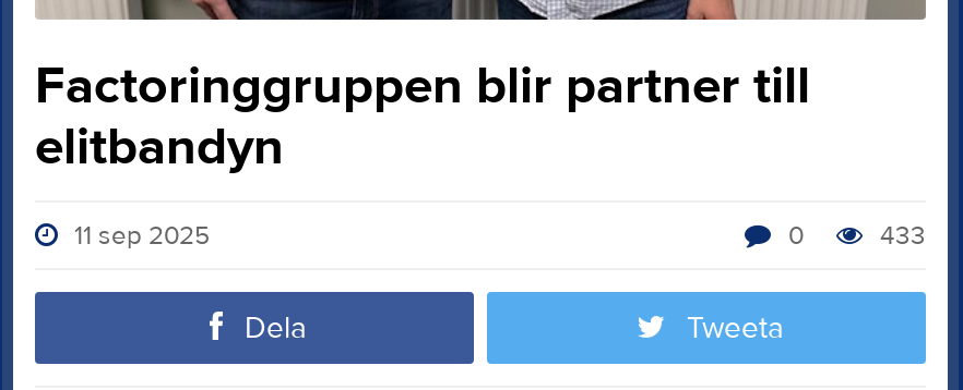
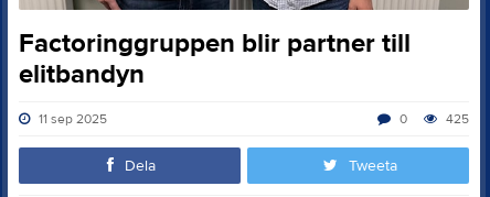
[782,219,926,254] 0 433 -> [396,110,469,128] 0 425

